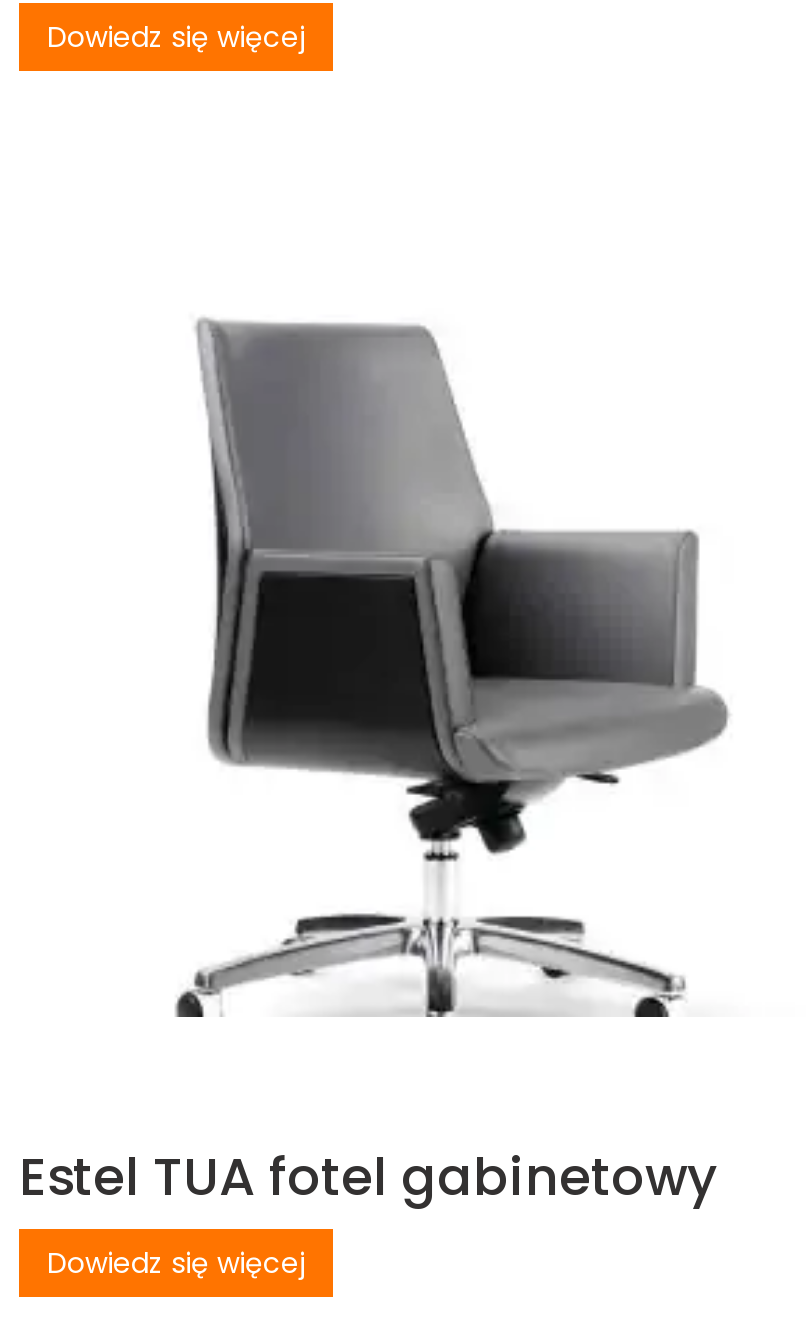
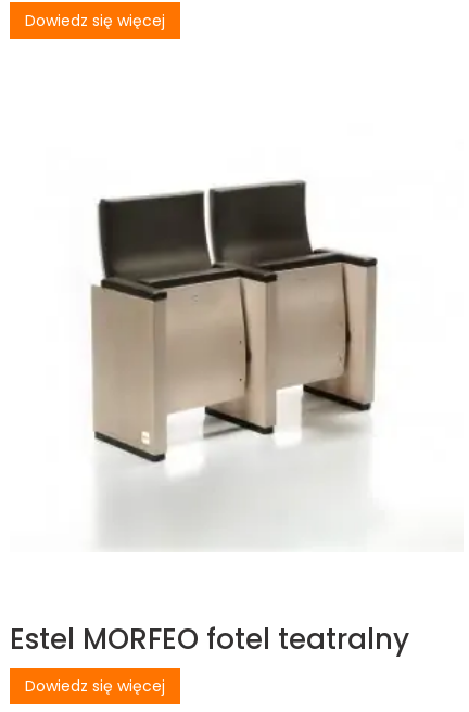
[169,317,729,1019] [image] -> [90,174,394,552] [image]
[19,1141,717,1213] Estel TUA fotel gabinetowy -> [10,620,409,659] Estel MORFEO fotel teatralny

